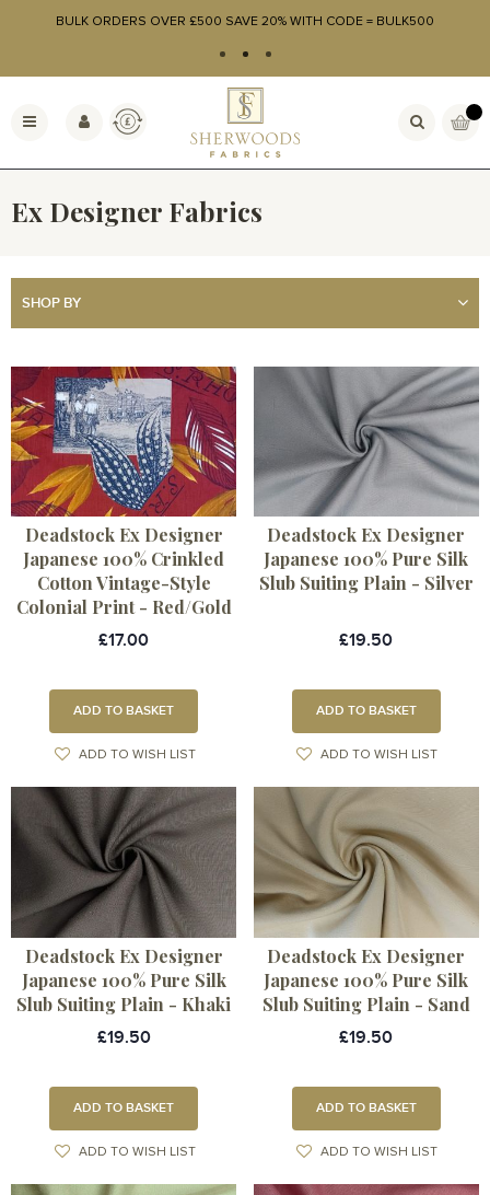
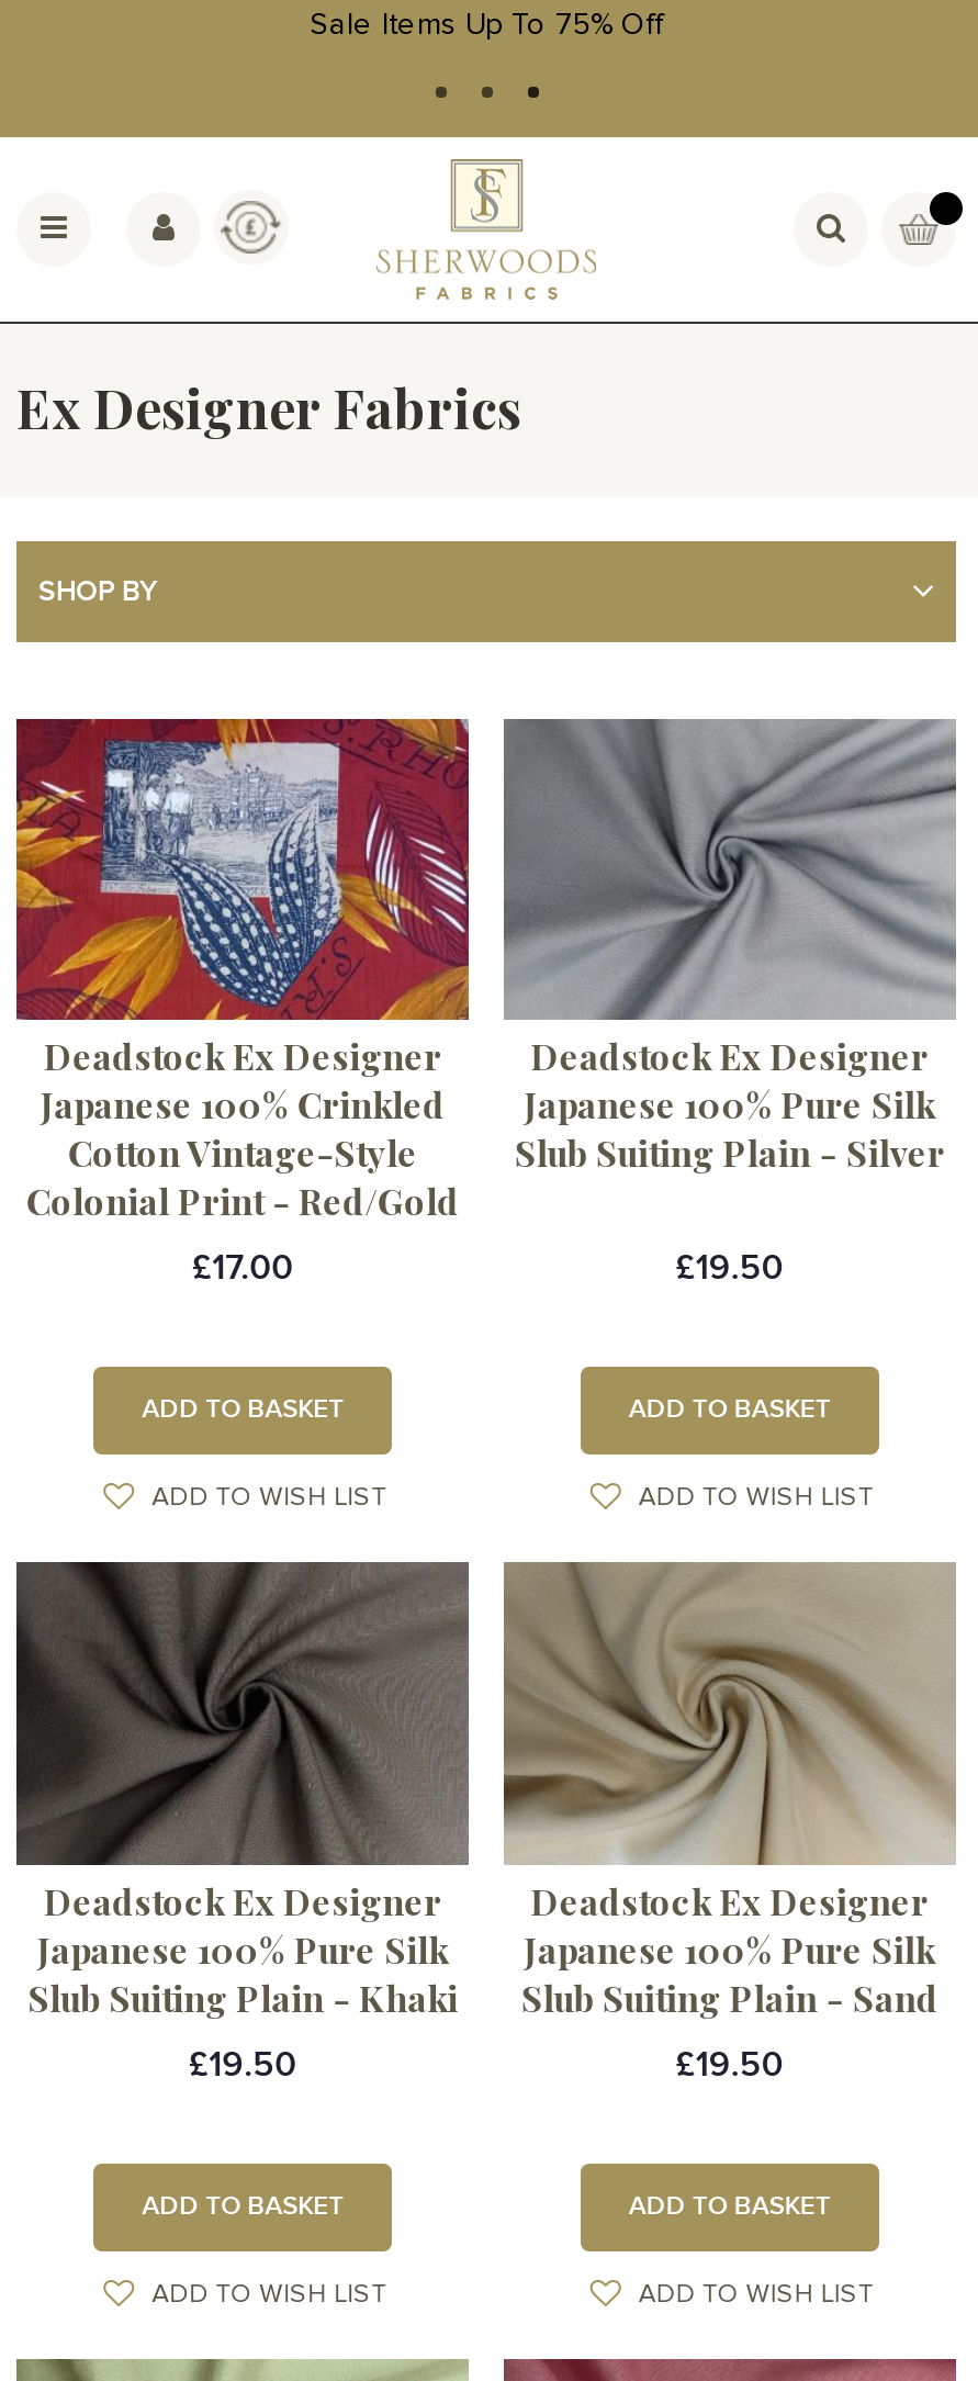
[56,15,434,28] BULK ORDERS OVER £500 SAVE 20% WITH CODE = BULK500 -> [310,10,663,41] Sale Items Up To 75% Off

